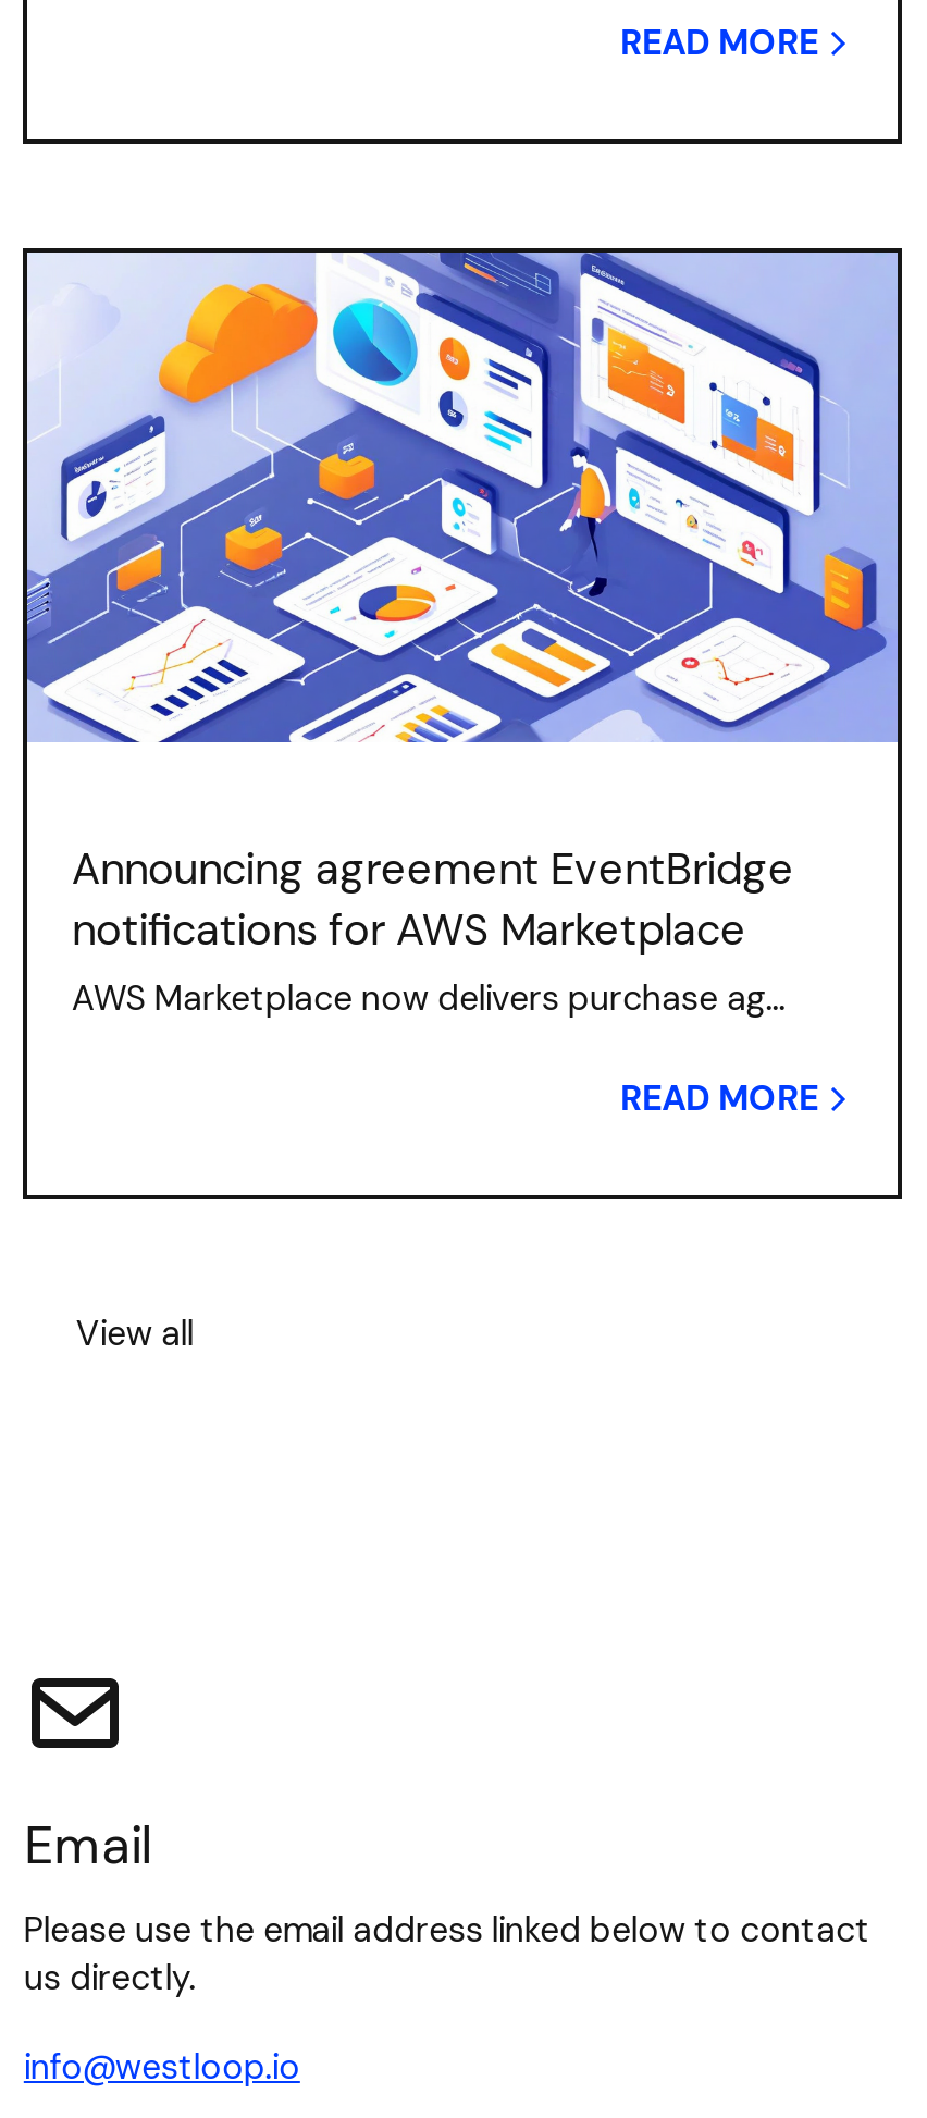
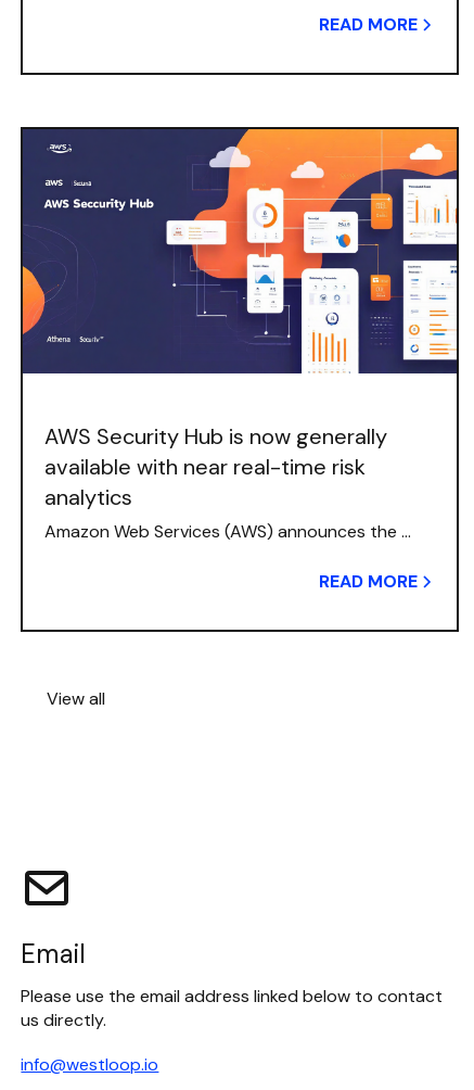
[25,250,900,744] [image] -> [22,128,458,375] [image]
[72,840,794,1020] Announcing agreement EventBridge | notifications for AWS Marketplace | AWS Marketplace now delivers purchase ag... -> [45,422,412,543] AWS Security Hub is now generally | available with near real-time risk | analytics | Amazon Web Services (AWS) announces the ...

